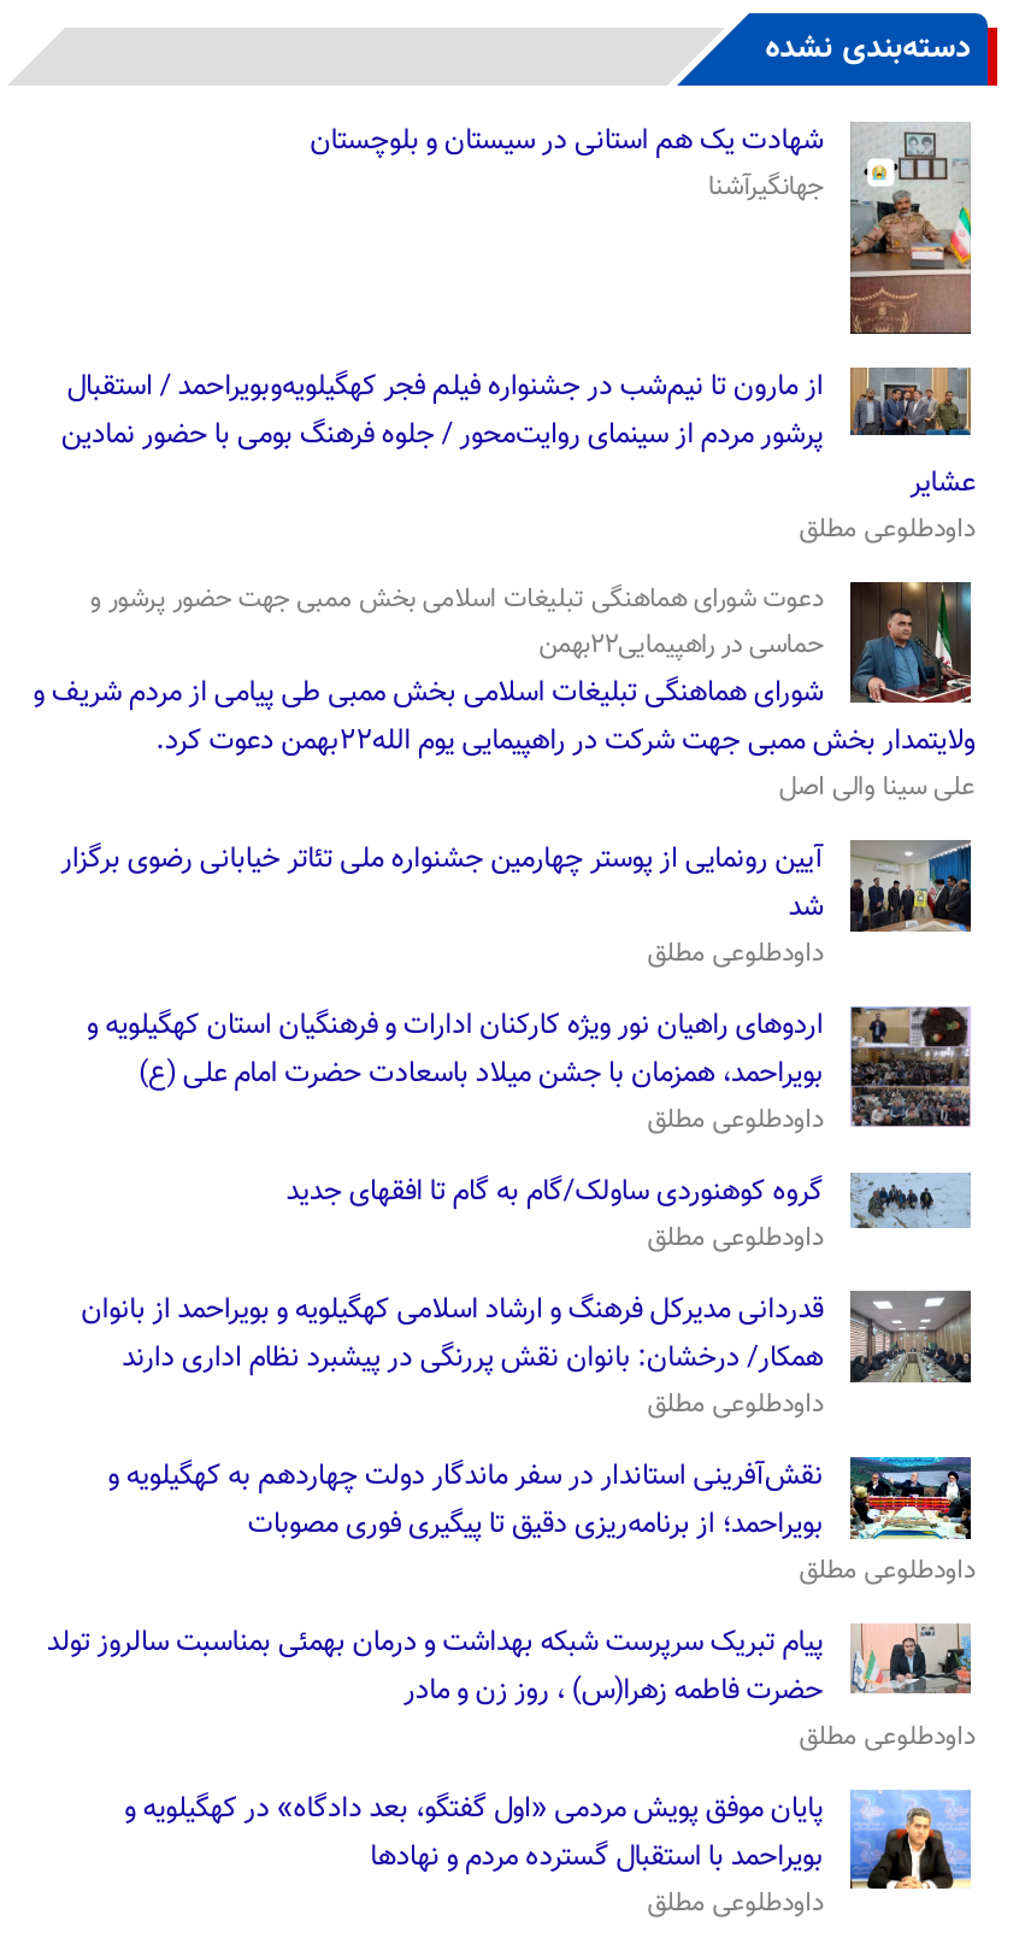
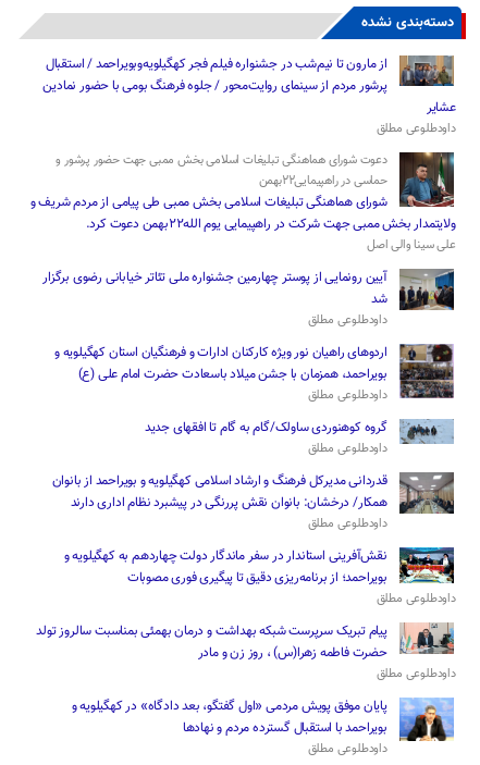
[310,119,973,336] [image] | شهادت یک هم استانی در سیستان و بلوچستان | جهانگیرآشنا -> none

